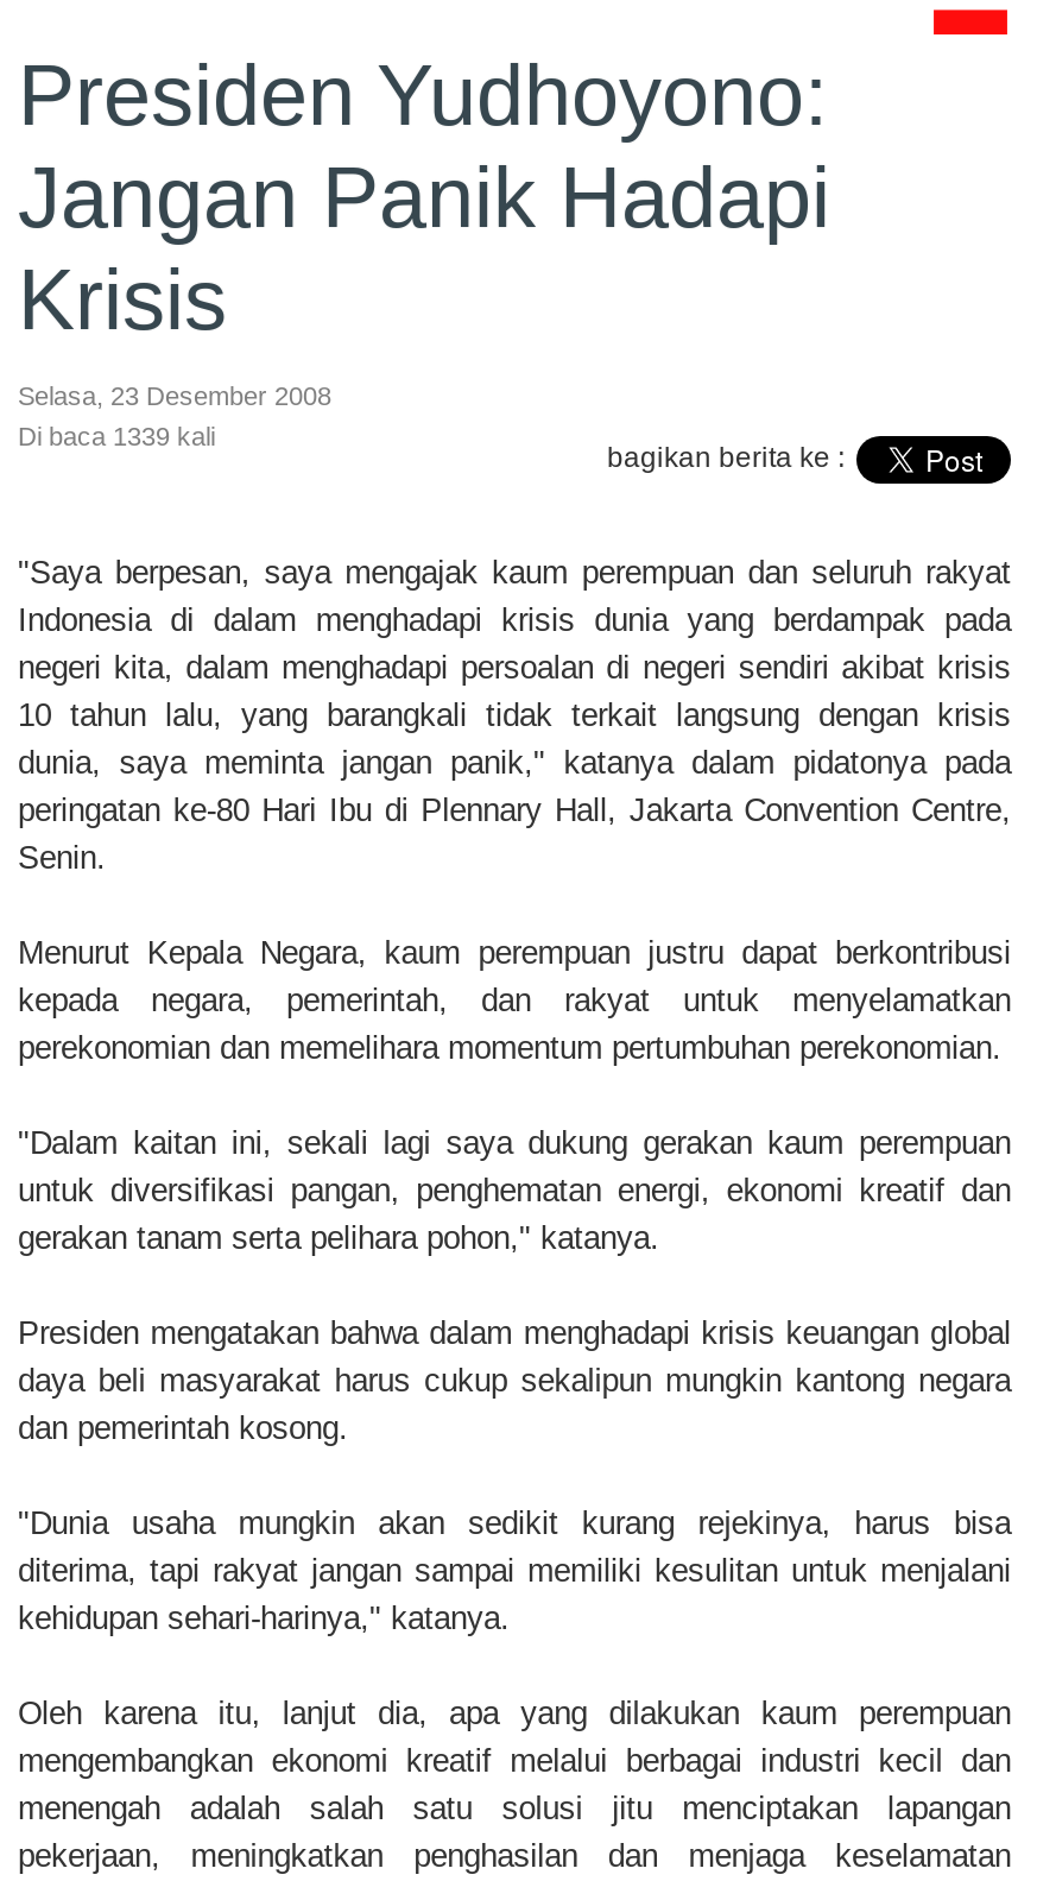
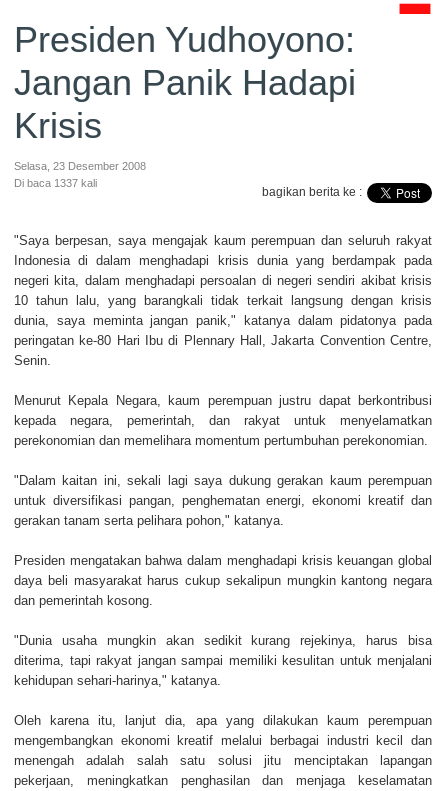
[18,422,215,450] Di baca 1339 kali -> [14,177,97,189] Di baca 1337 kali

